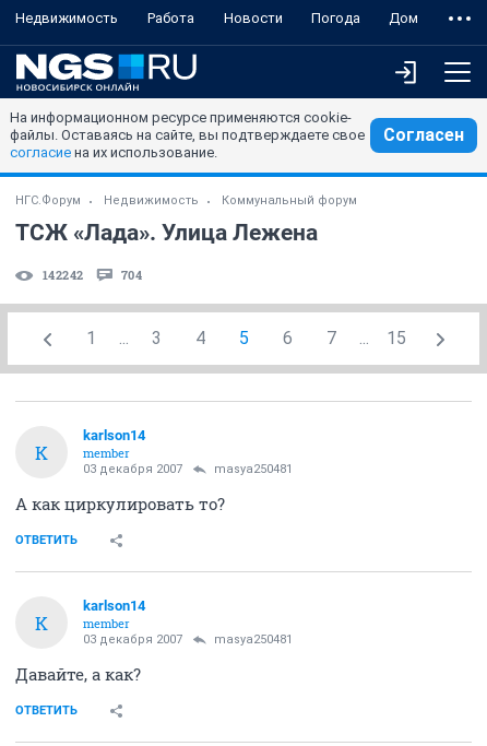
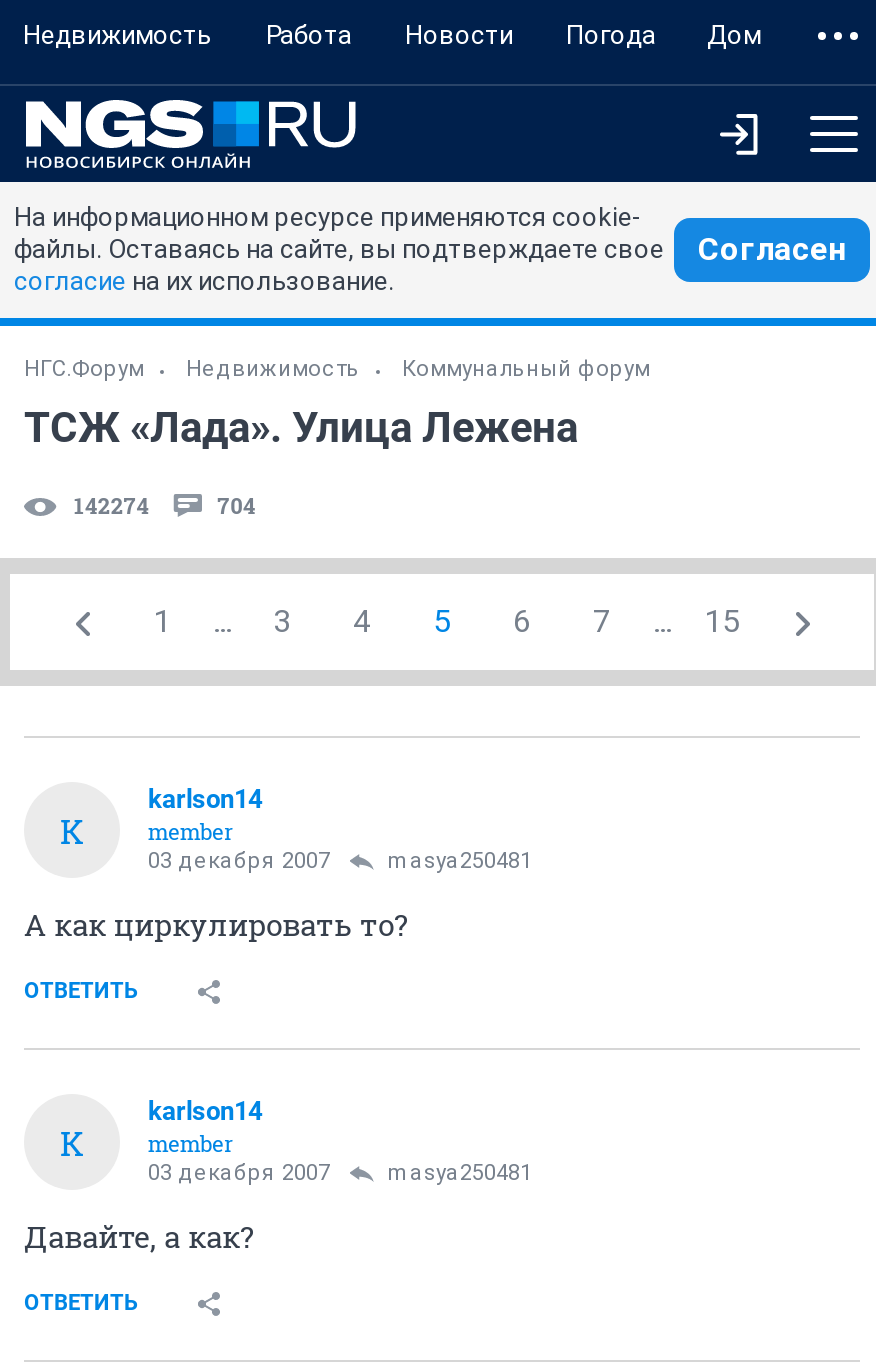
[43,267,84,283] 142242 -> [74,490,149,520] 142274

